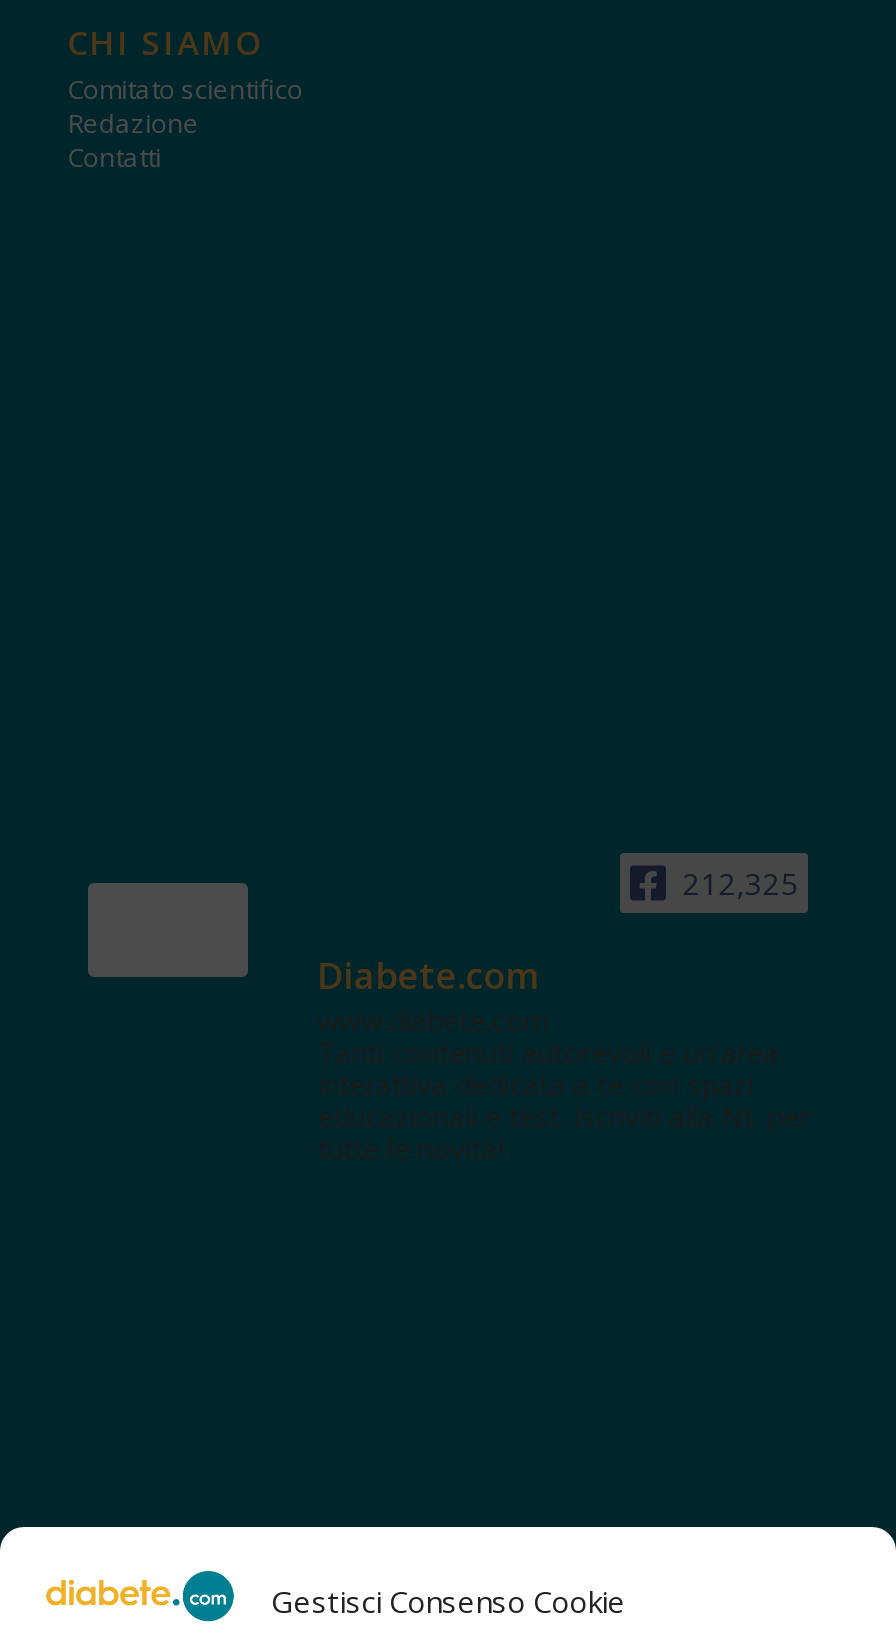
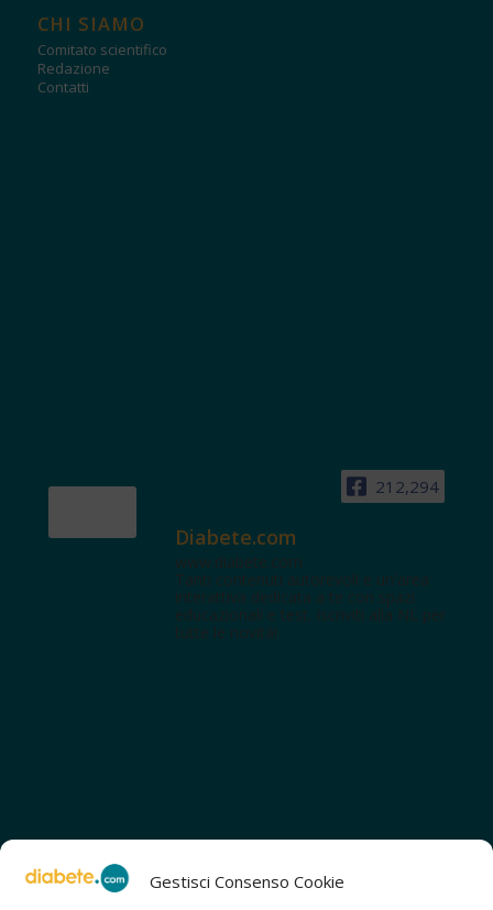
[683,863,799,903] 212,325 -> [376,475,440,497] 212,294

